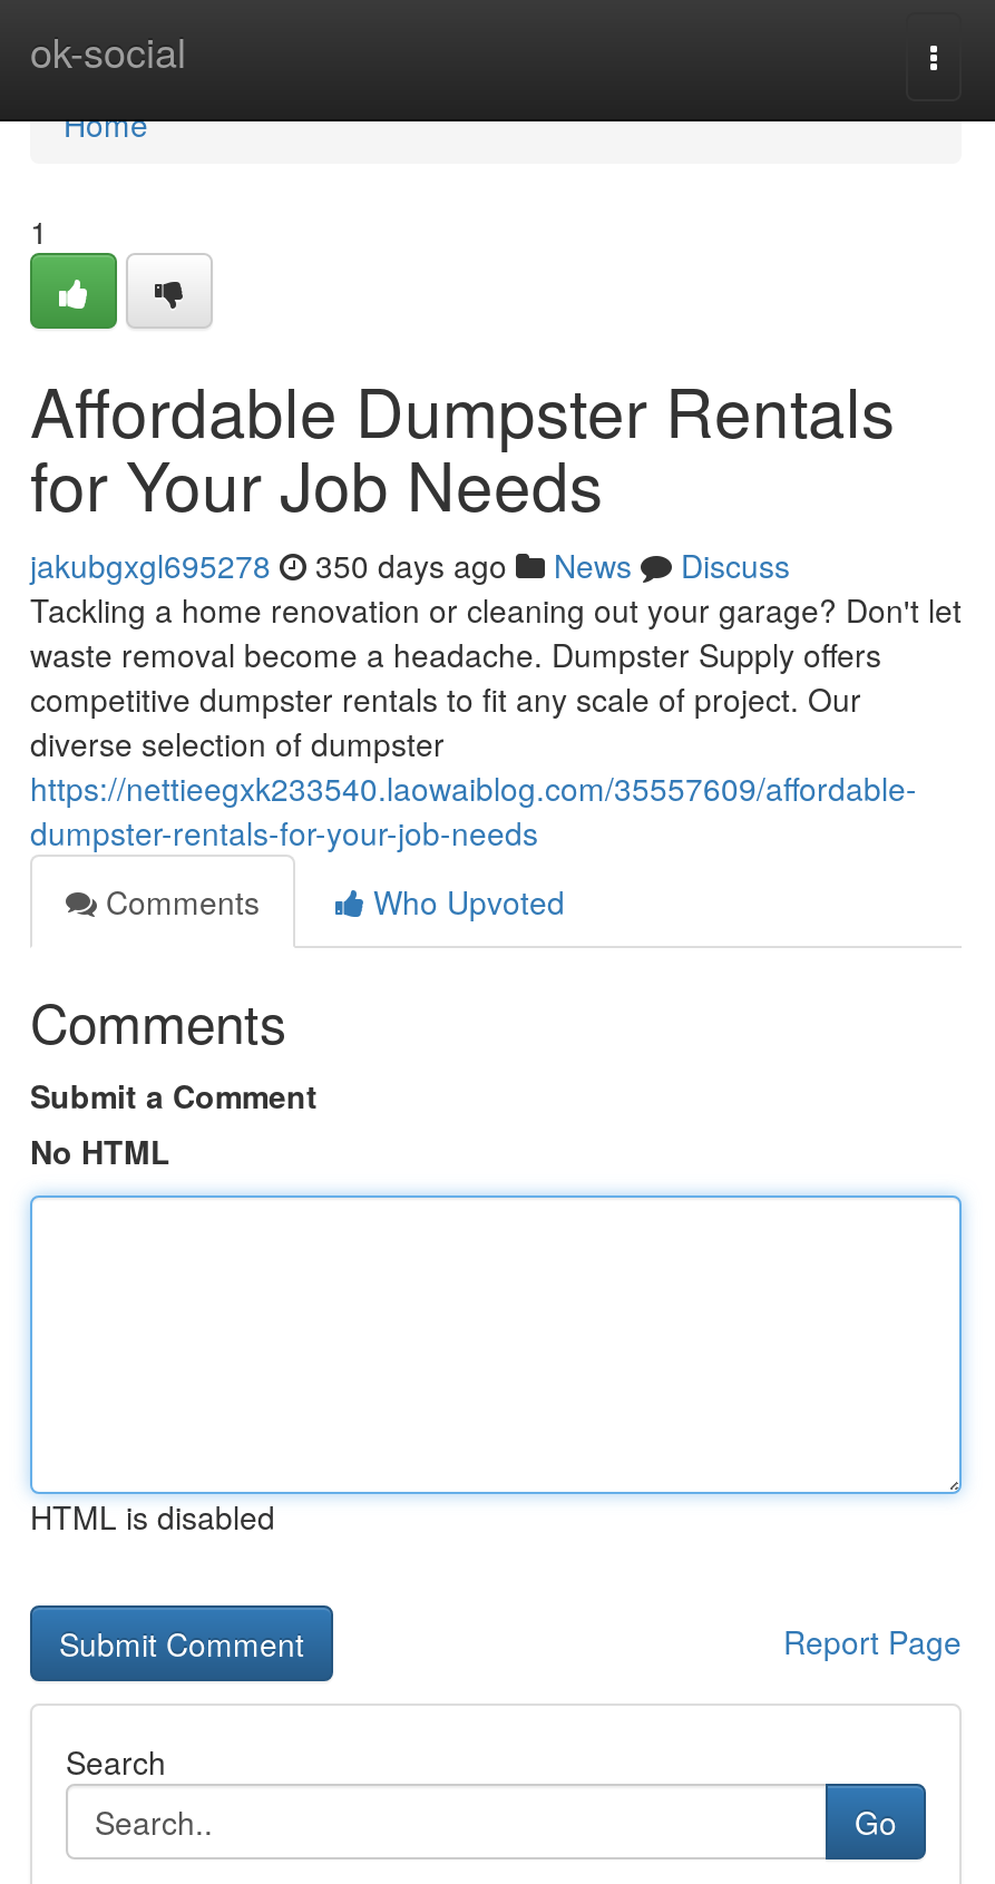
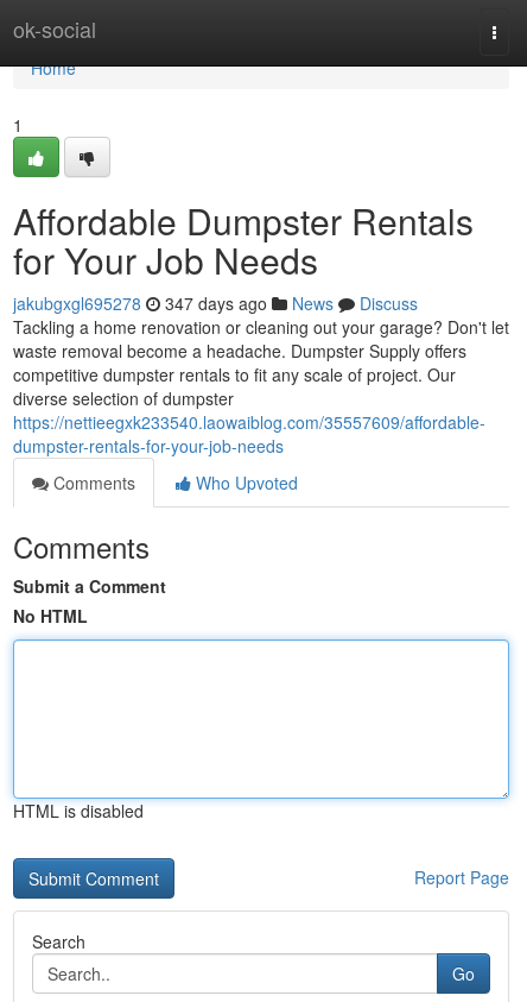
[30,543,790,587] jakubgxgl695278 350 days ago News Discuss -> [13,291,418,315] jakubgxgl695278 347 days ago News Discuss

